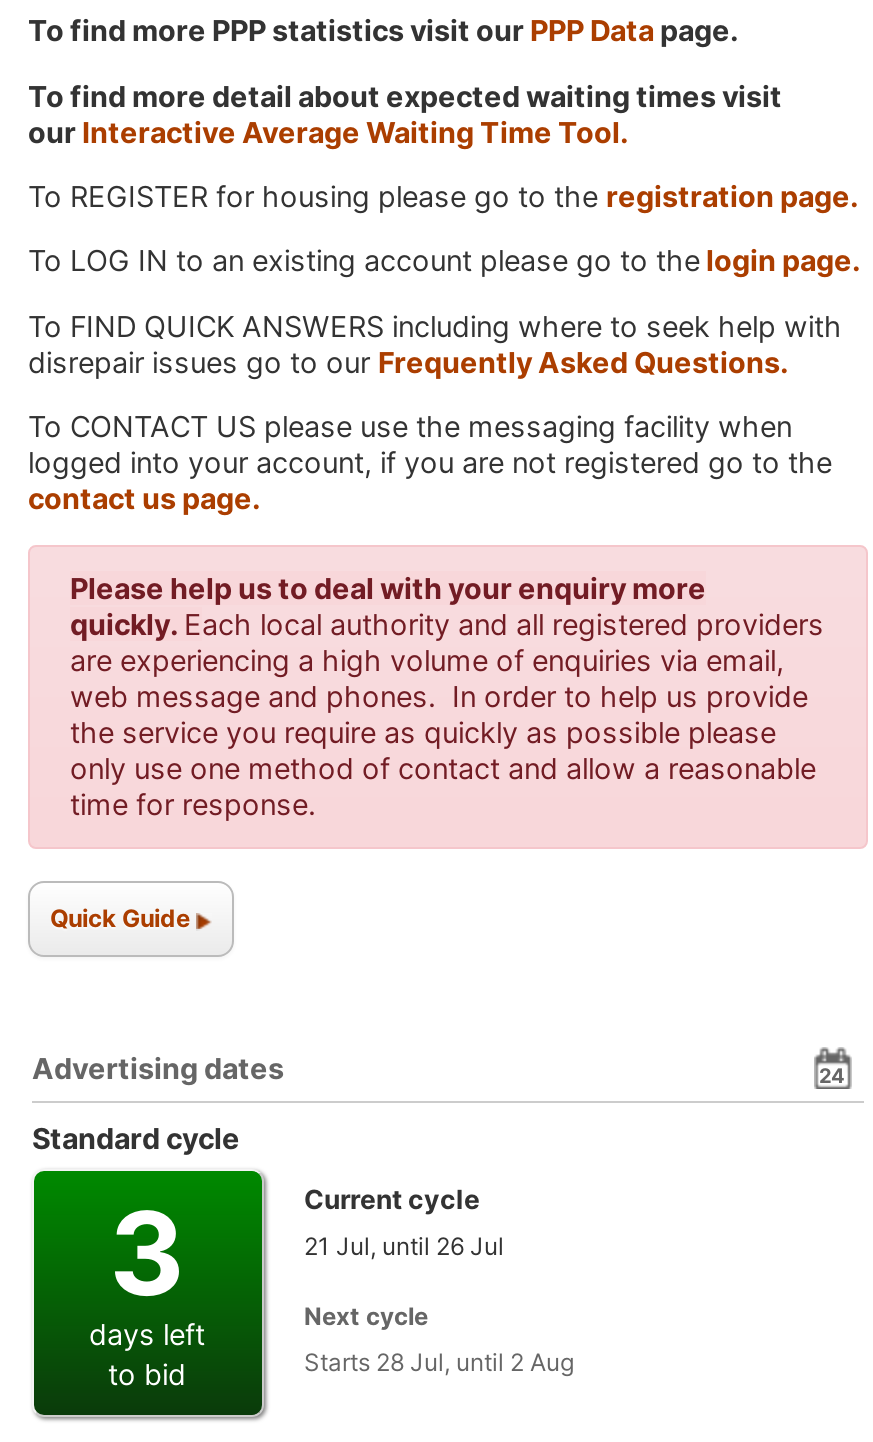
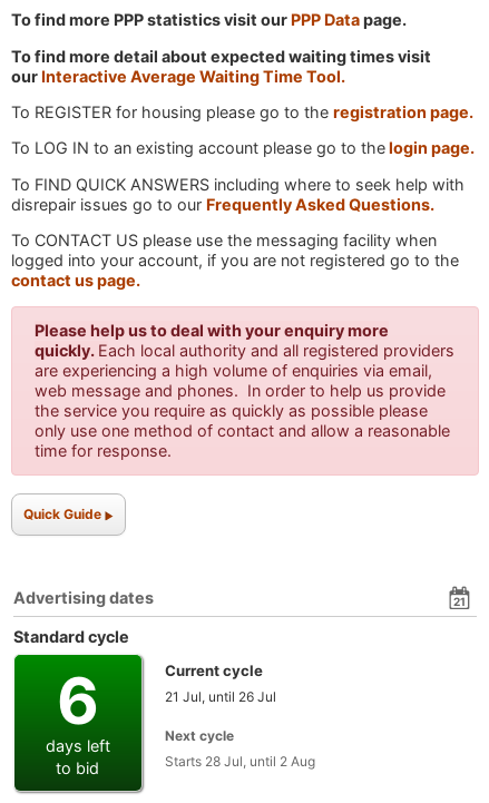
[819,1064,845,1088] 24 -> [453,595,465,609] 21
[109,1184,185,1324] 3 -> [56,662,99,740] 6

